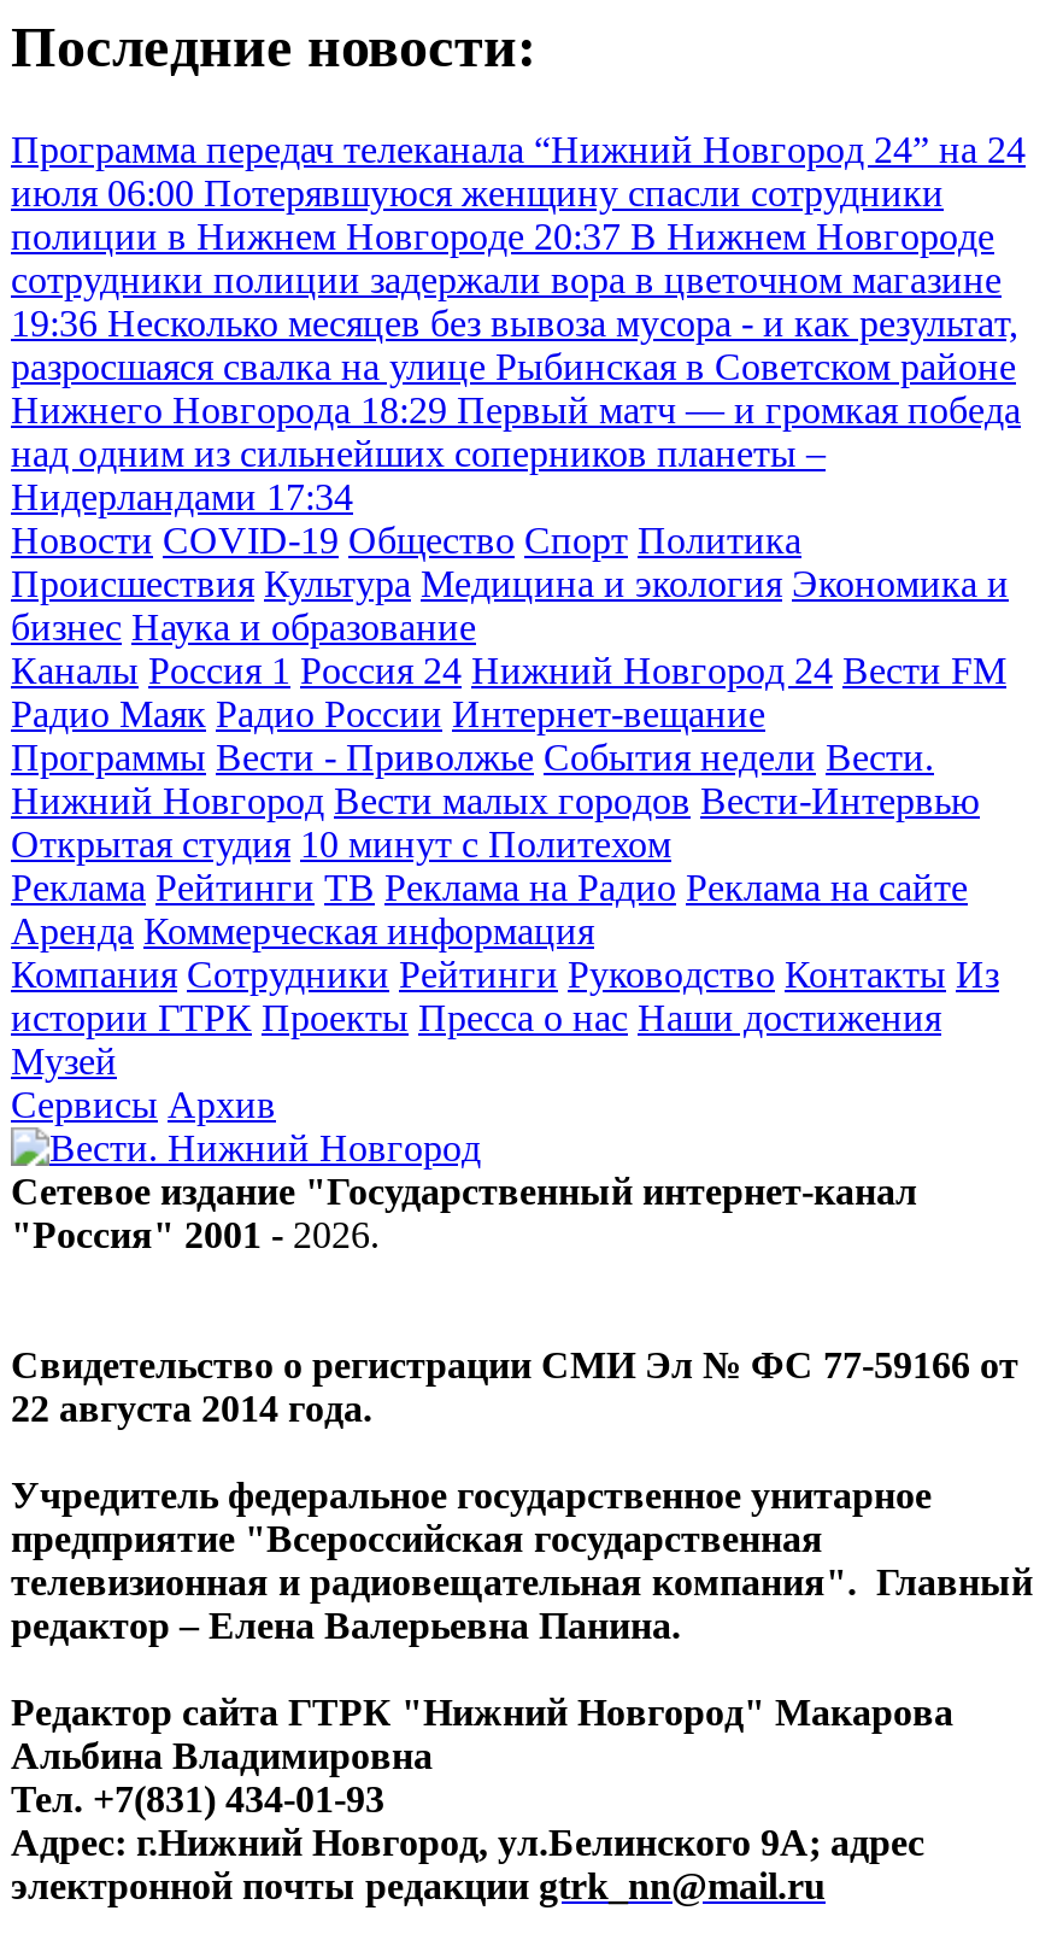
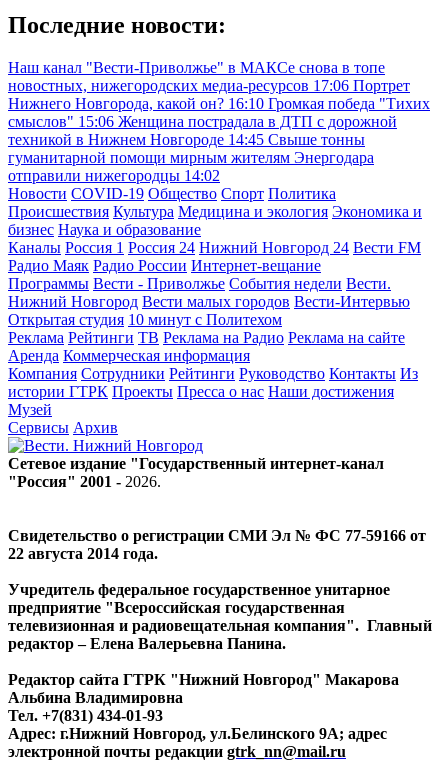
[11,129,1026,517] Программа передач телеканала “Нижний Новгород 24” на 24 | июля06:00 Потерявшуюся женщину спасли сотрудники | полиции в Нижнем Новгороде 20:37 В Нижнем Новгороде | сотрудники полиции задержали вора в цветочном магазине | 19:36 Несколько месяцев без вывоза мусора - и как результат, | разросшаяся свалка на улице Рыбинская в Советском районе | Нижнего Новгорода 18:29 Первый матч — и громкая победа | над одним из сильнейших соперников планеты – | Нидерландами 17:34 -> [8,59,430,184] Наш канал "Вести-Приволжье" в МАКСе снова в топе | новостных, нижегородских медиа-ресурсов 17:06 Портрет | Нижнего Новгорода, какой он? 16:10 Громкая победа "Тихих | смыслов" 15:06 Женщина пострадала в ДТП с дорожной | техникой в Нижнем Новгороде 14:45 Свыше тонны | гуманитарной помощи мирным жителям Энергодара | отправили нижегородцы 14:02

